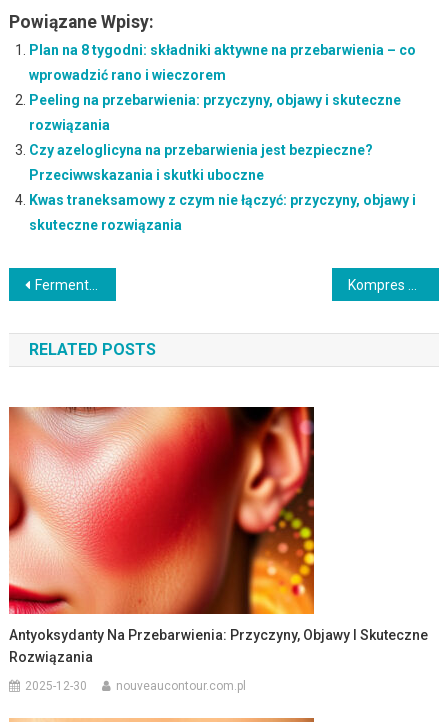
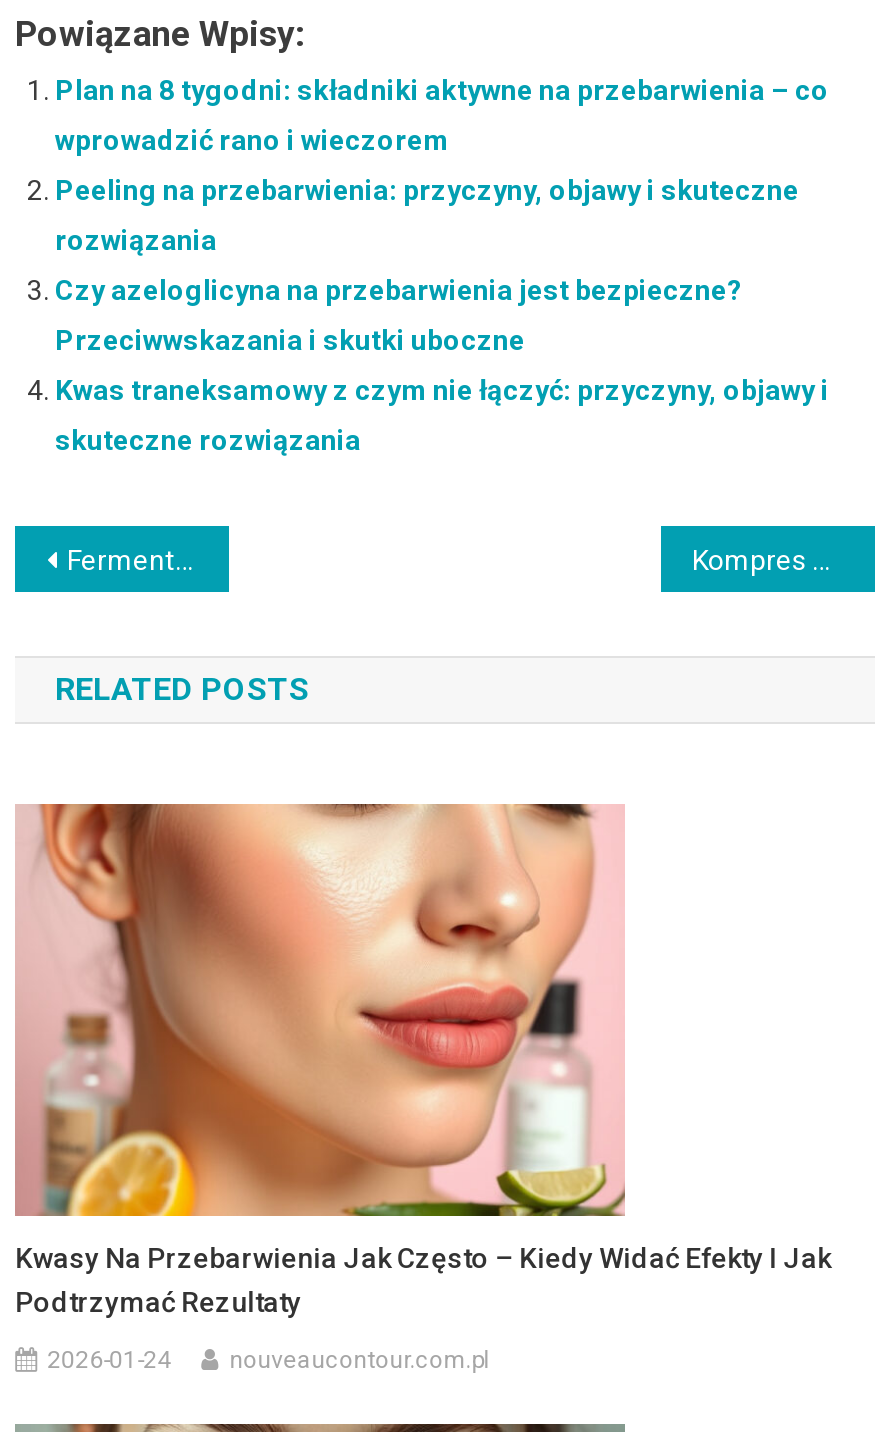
[8,406,428,665] [image] | Antyoksydanty Na Przebarwienia: Przyczyny, Objawy I Skuteczne | Rozwiązania -> [15,802,831,1318] [image] | Kwasy Na Przebarwienia Jak Często – Kiedy Widać Efekty I Jak | Podtrzymać Rezultaty
[25,679,87,693] 2025-12-30 -> [47,1346,171,1374] 2026-01-24

